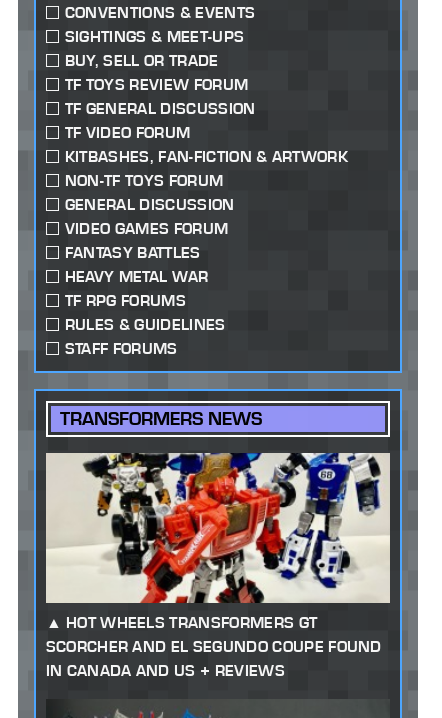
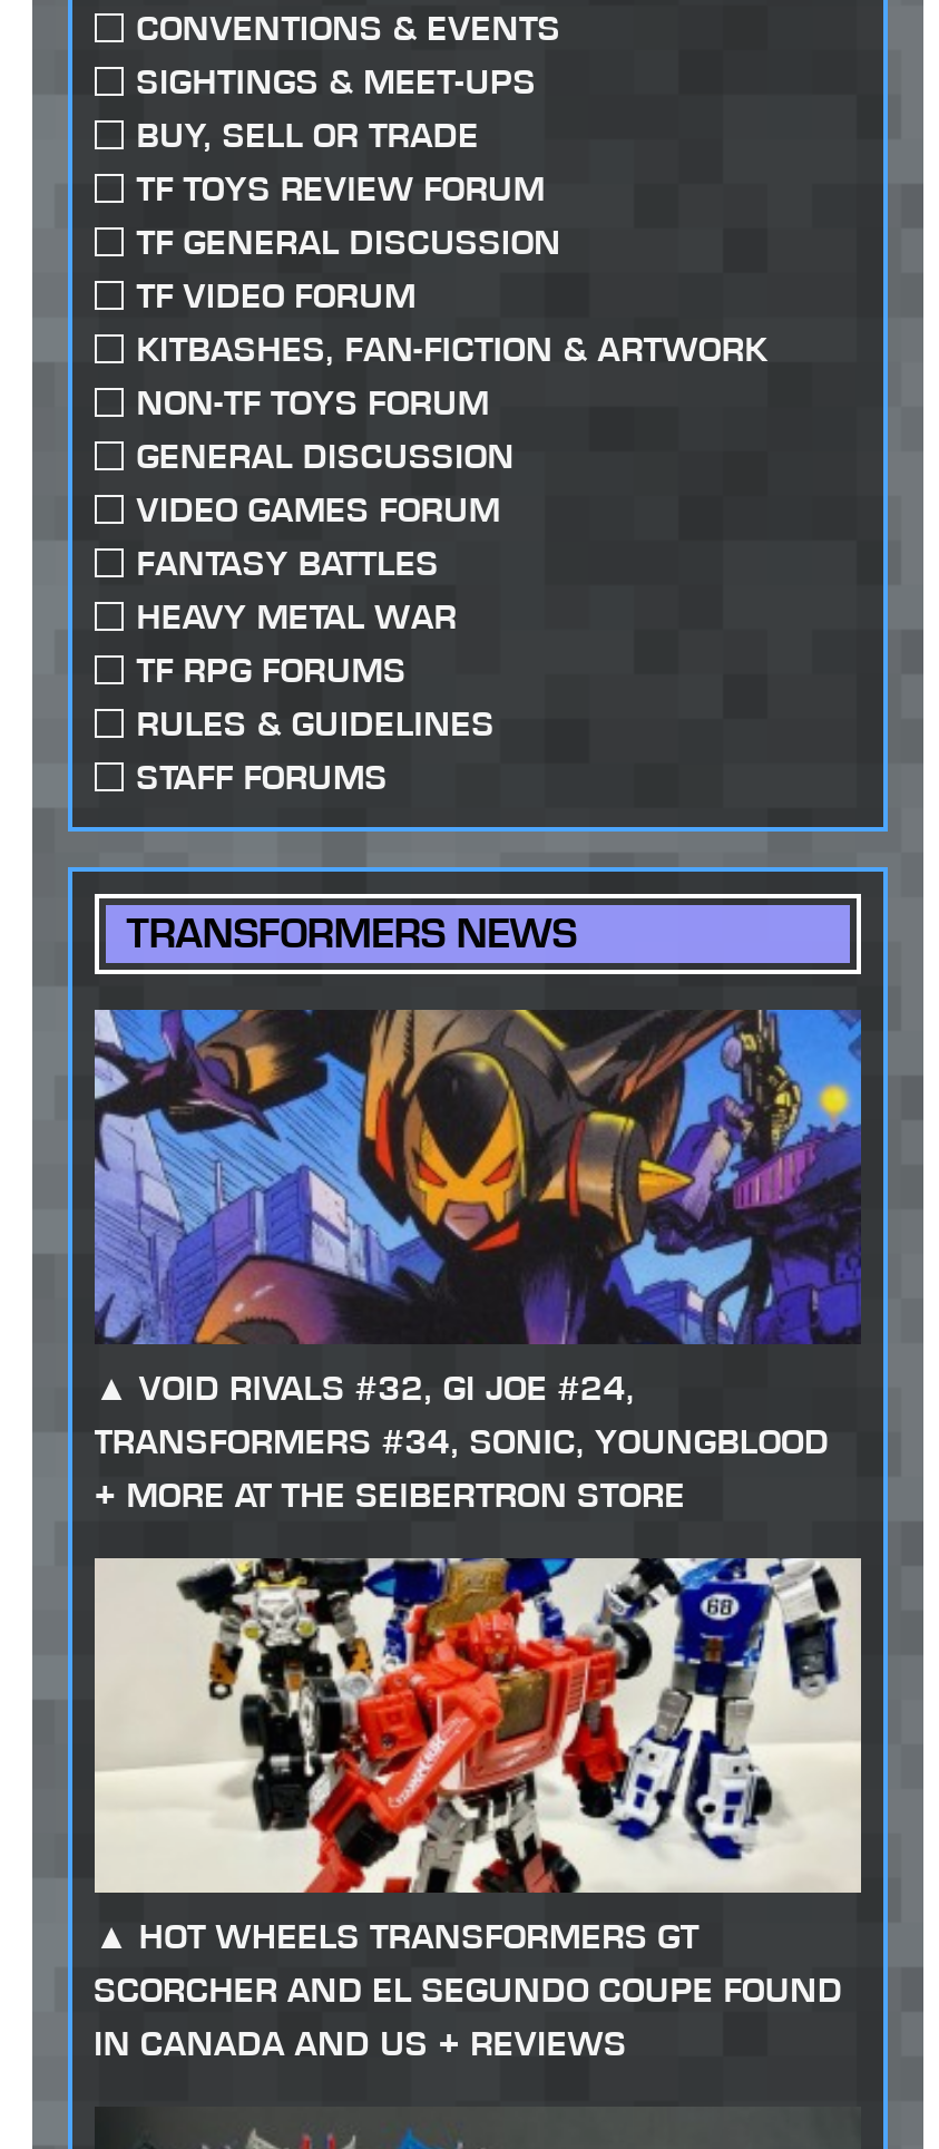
none -> [92,1008,863,1517] [image] | VOID RIVALS #32, GI JOE #24, | TRANSFORMERS #34, SONIC, YOUNGBLOOD | + MORE AT THE SEIBERTRON STORE

